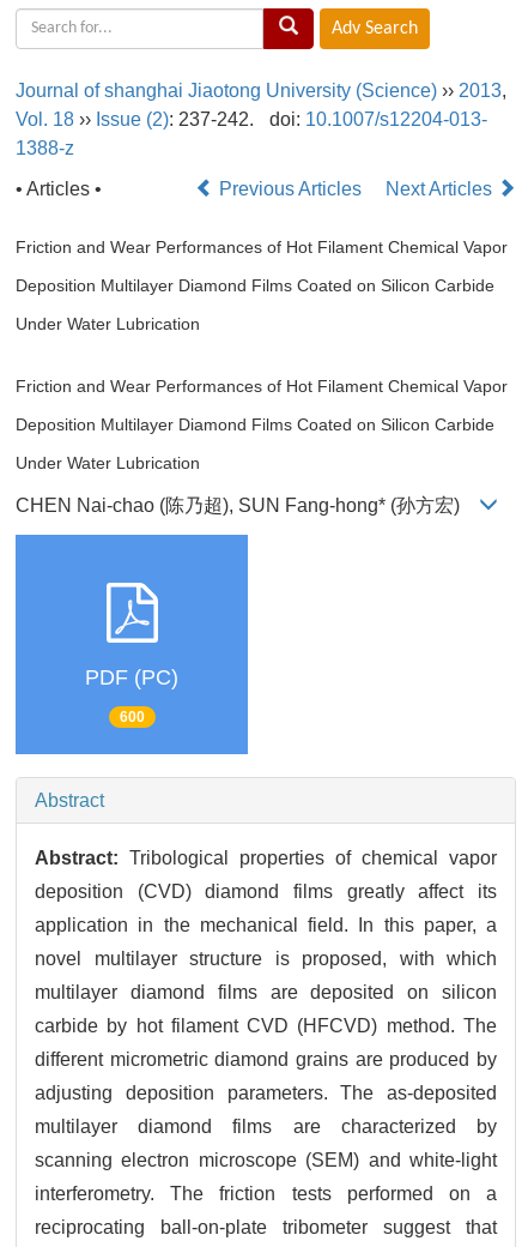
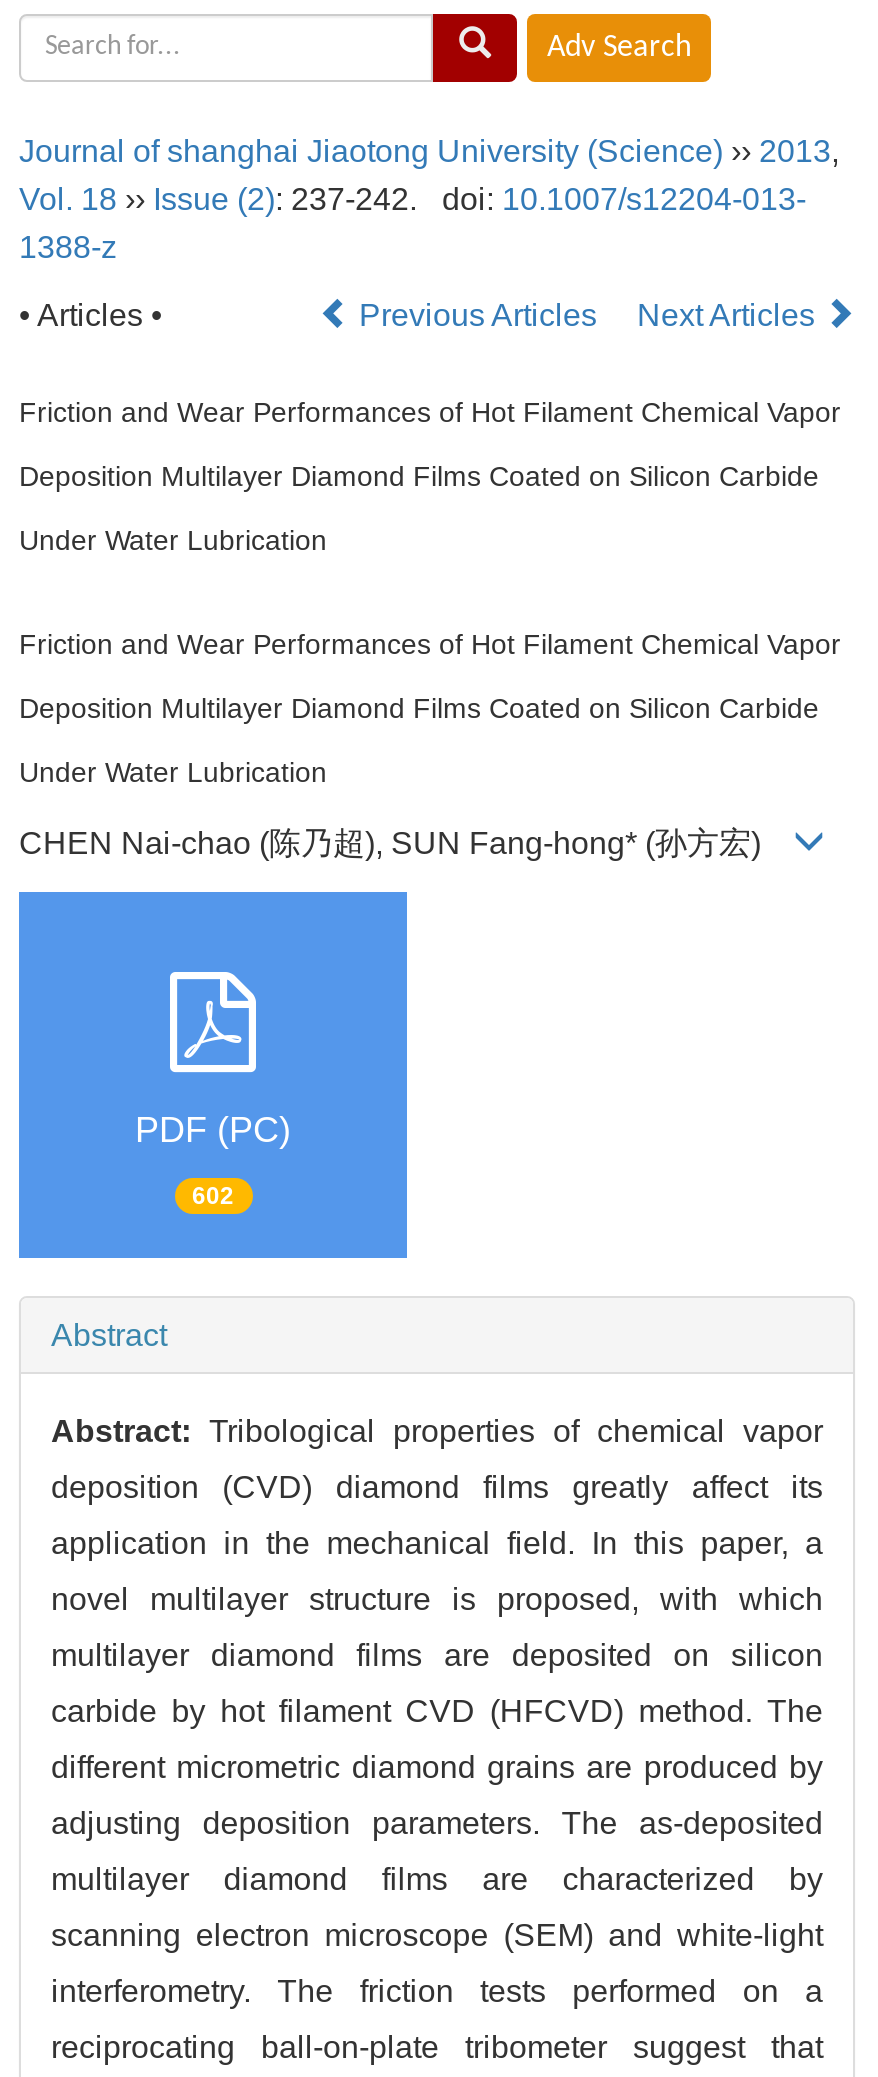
[119,709,144,726] 600 -> [192,1182,234,1210] 602

